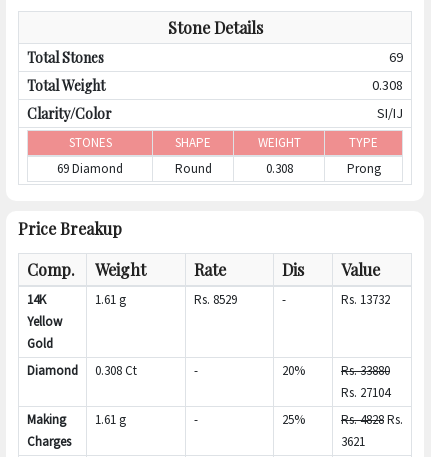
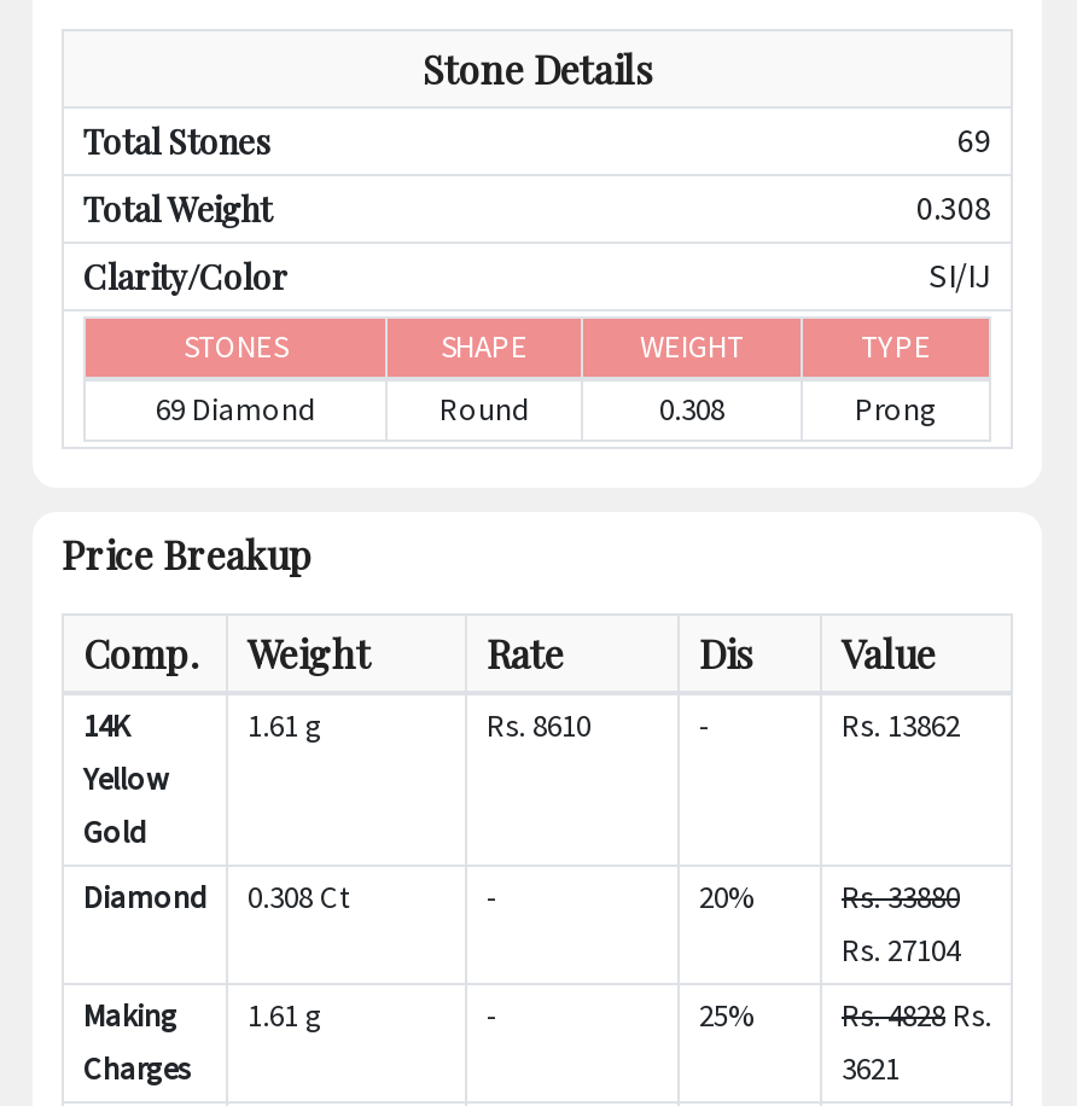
[194,291,237,308] Rs. 8529 -> [487,706,590,747] Rs. 8610
[341,291,390,308] Rs. 13732 -> [842,706,960,747] Rs. 13862

